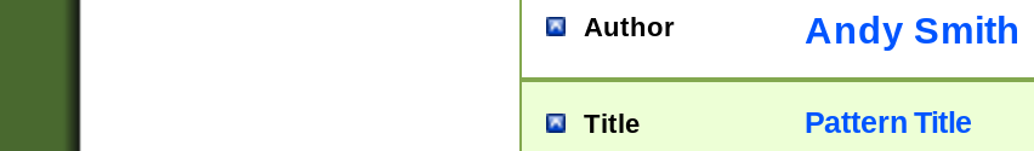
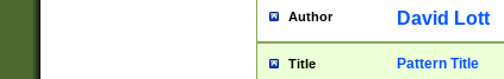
[805,10,1021,51] Andy Smith -> [396,8,489,29] David Lott

